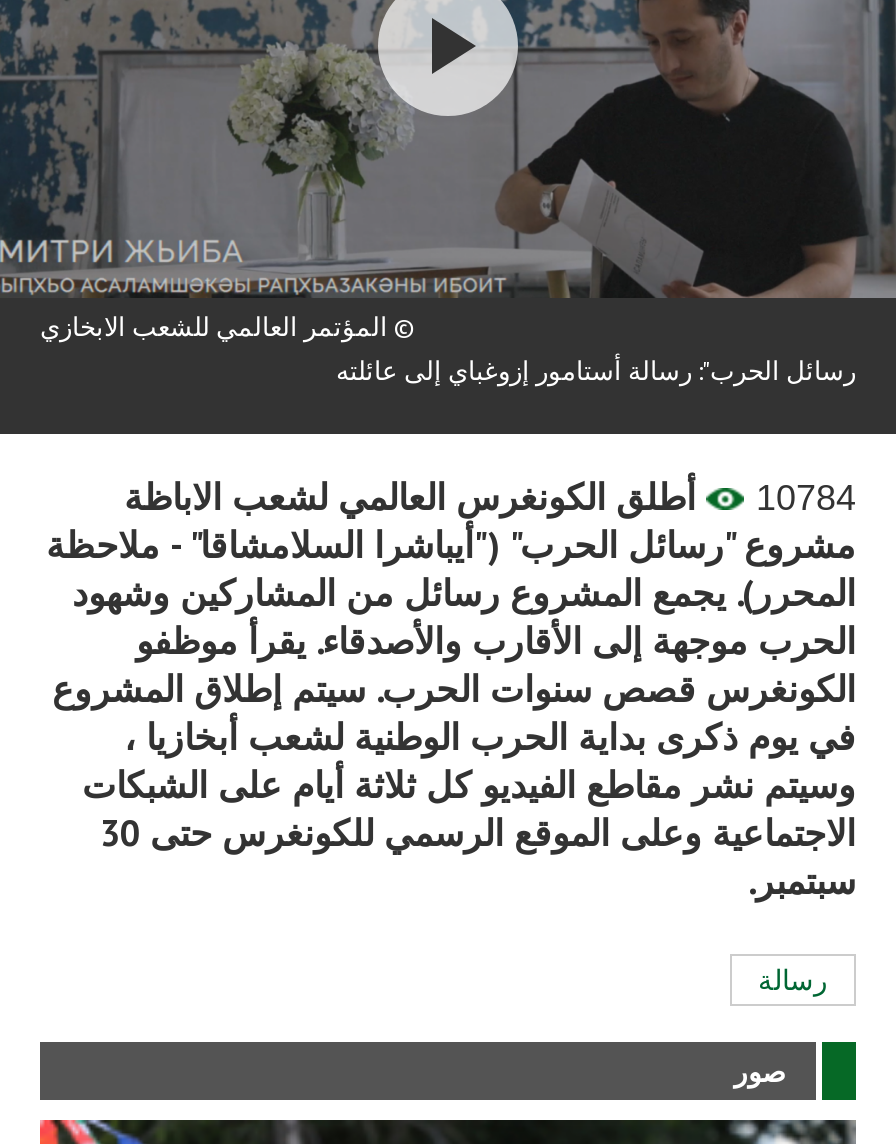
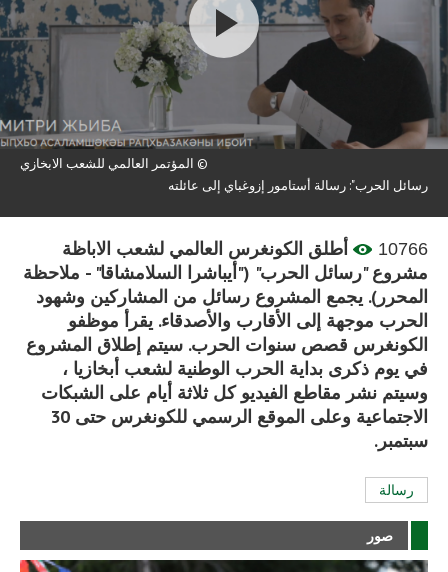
[124,474,856,520] 10784 أطلق الكونغرس العالمي لشعب الاباظة -> [62,237,428,260] 10766 أطلق الكونغرس العالمي لشعب الاباظة

